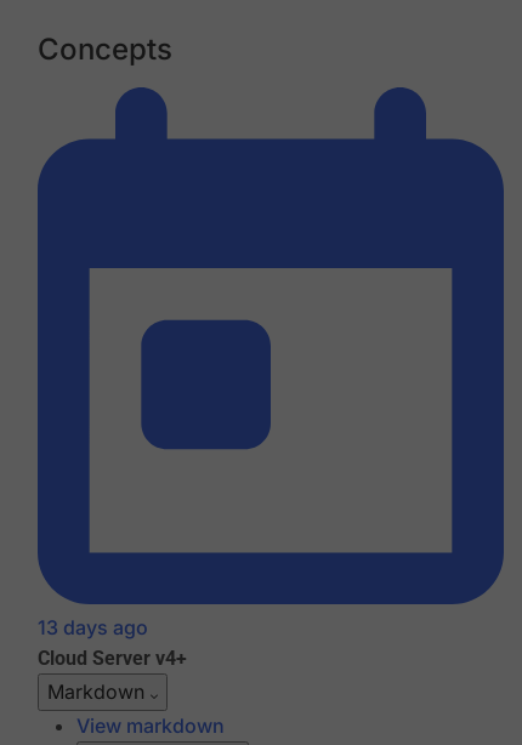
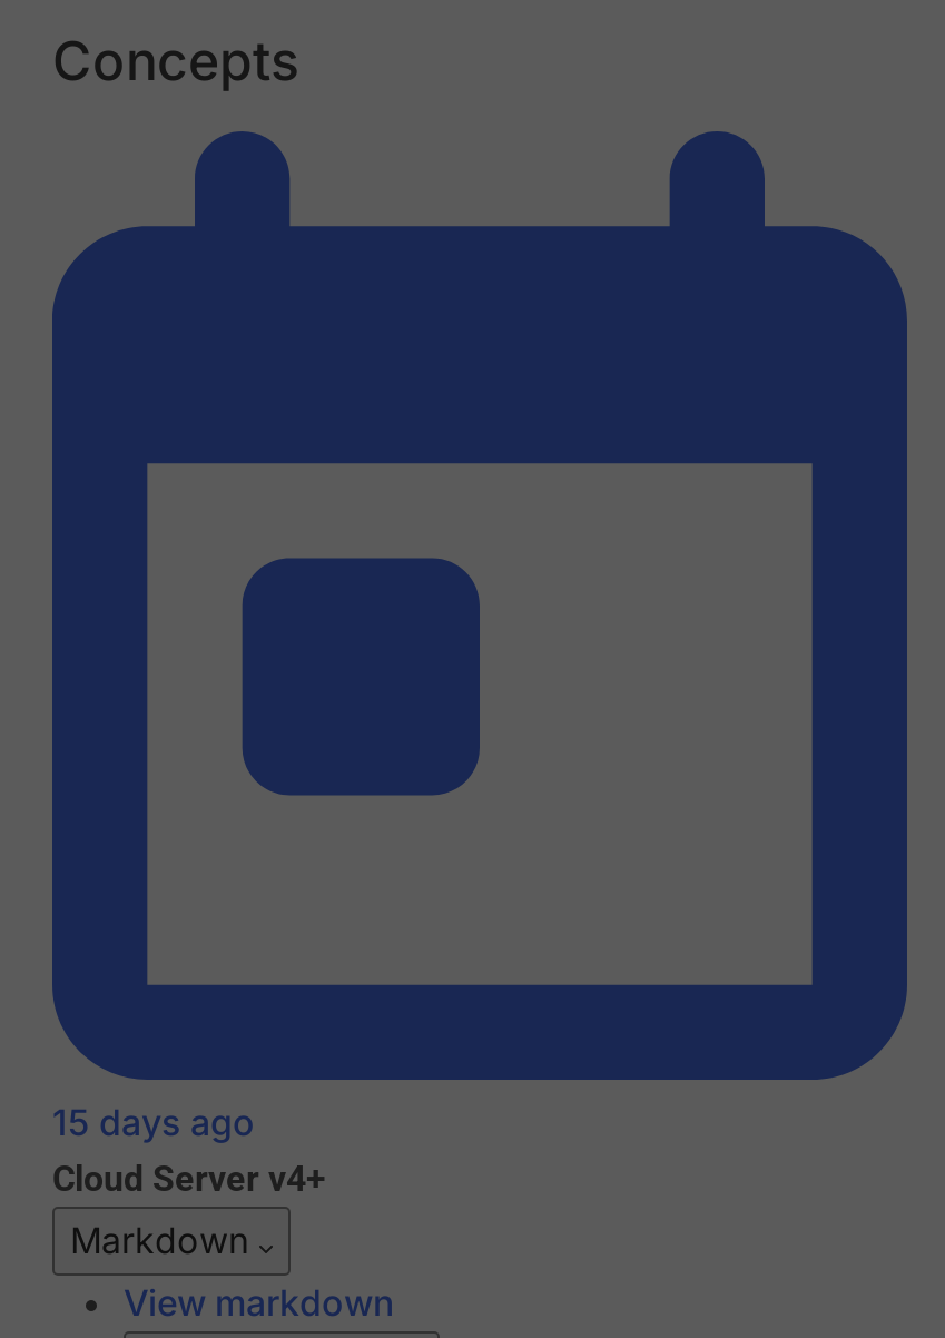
[38,616,148,640] 13 days ago -> [52,1101,255,1145] 15 days ago

